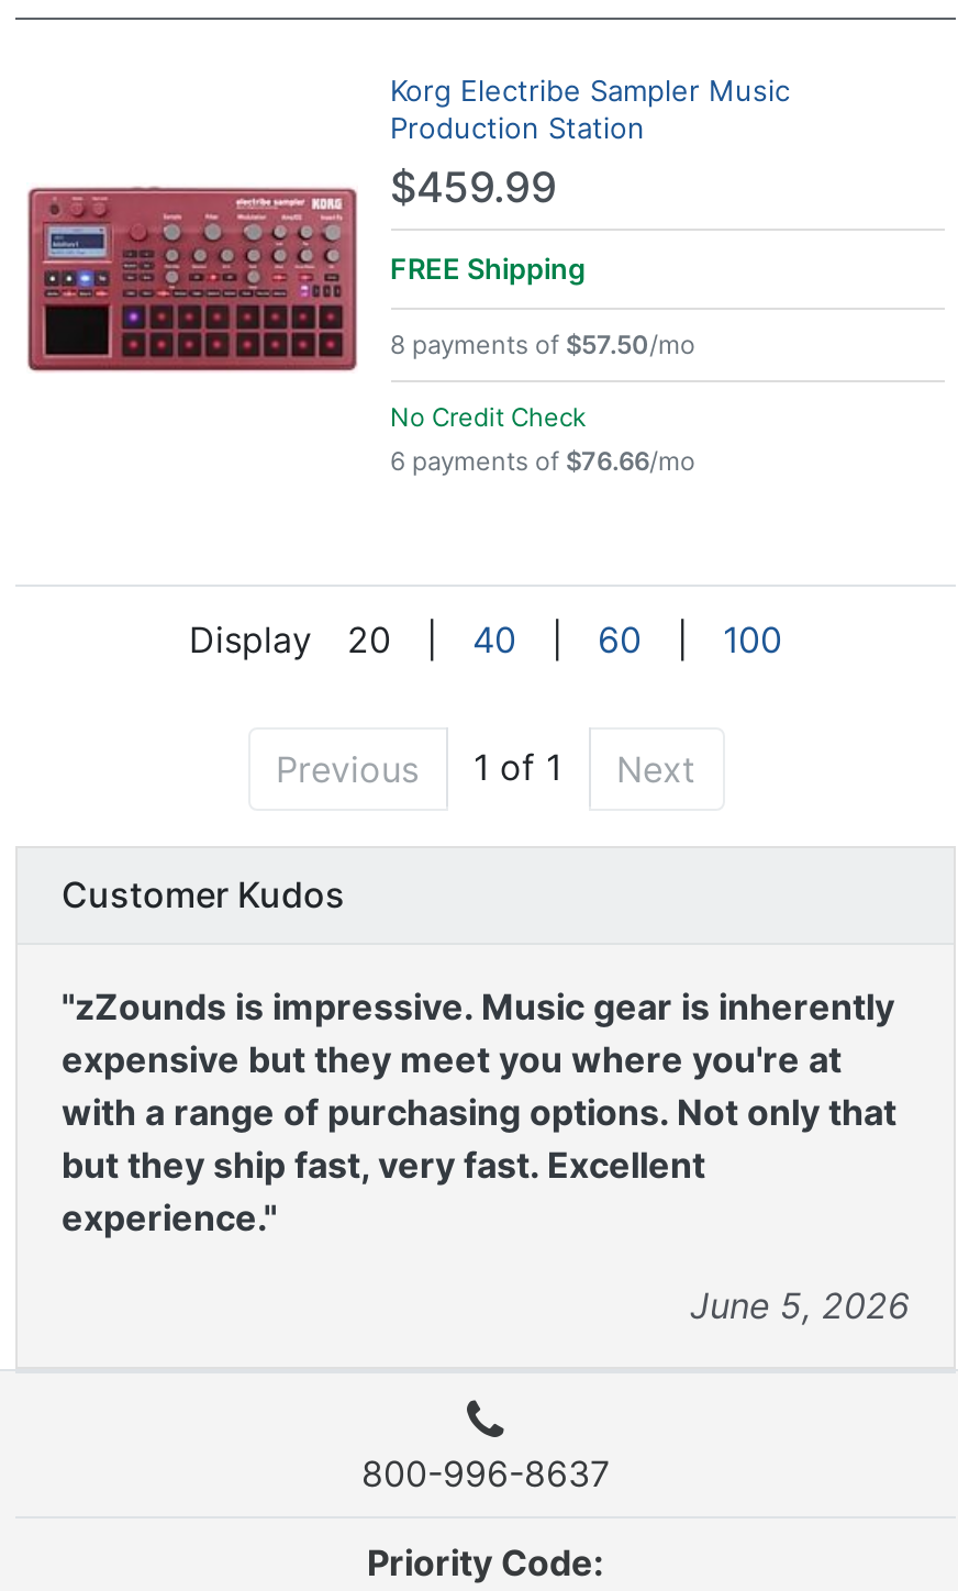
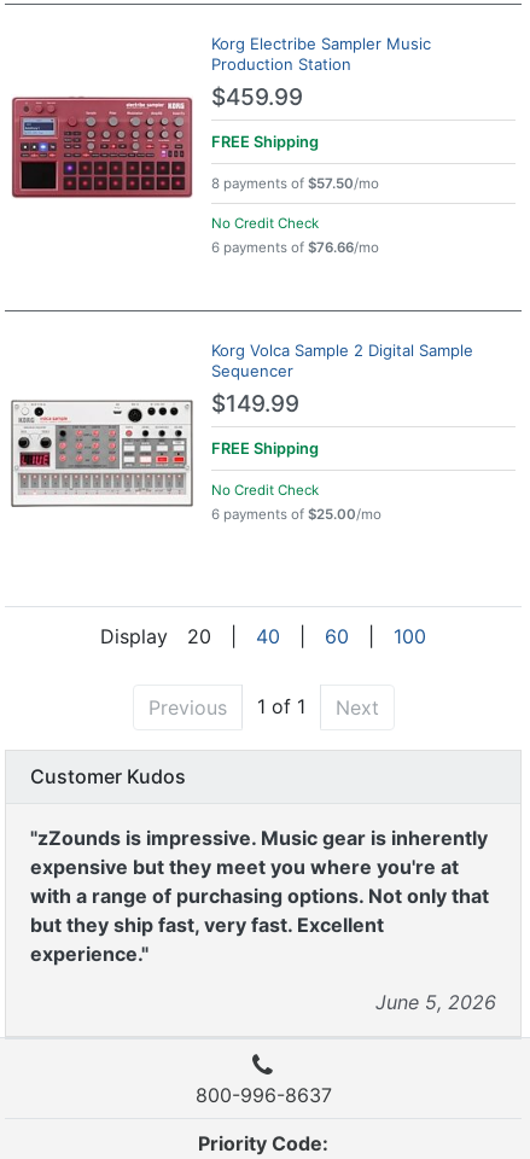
none -> [11,340,473,522] [image] | Korg Volca Sample 2 Digital Sample | Sequencer | $149.99 | FREE Shipping | No Credit Check | 6 payments of $25.00/mo

